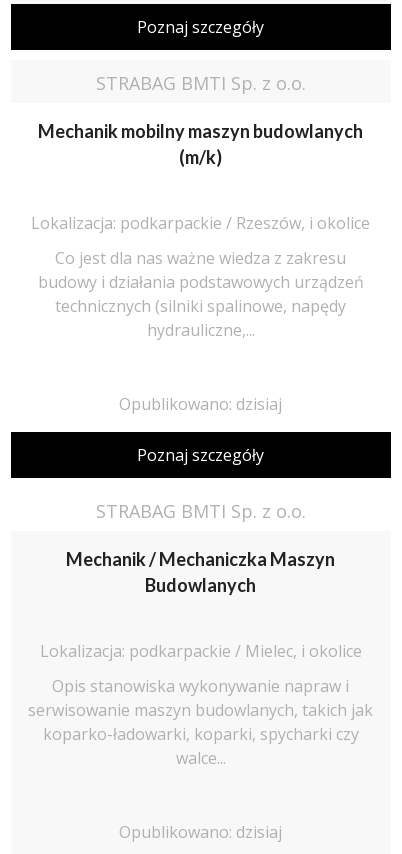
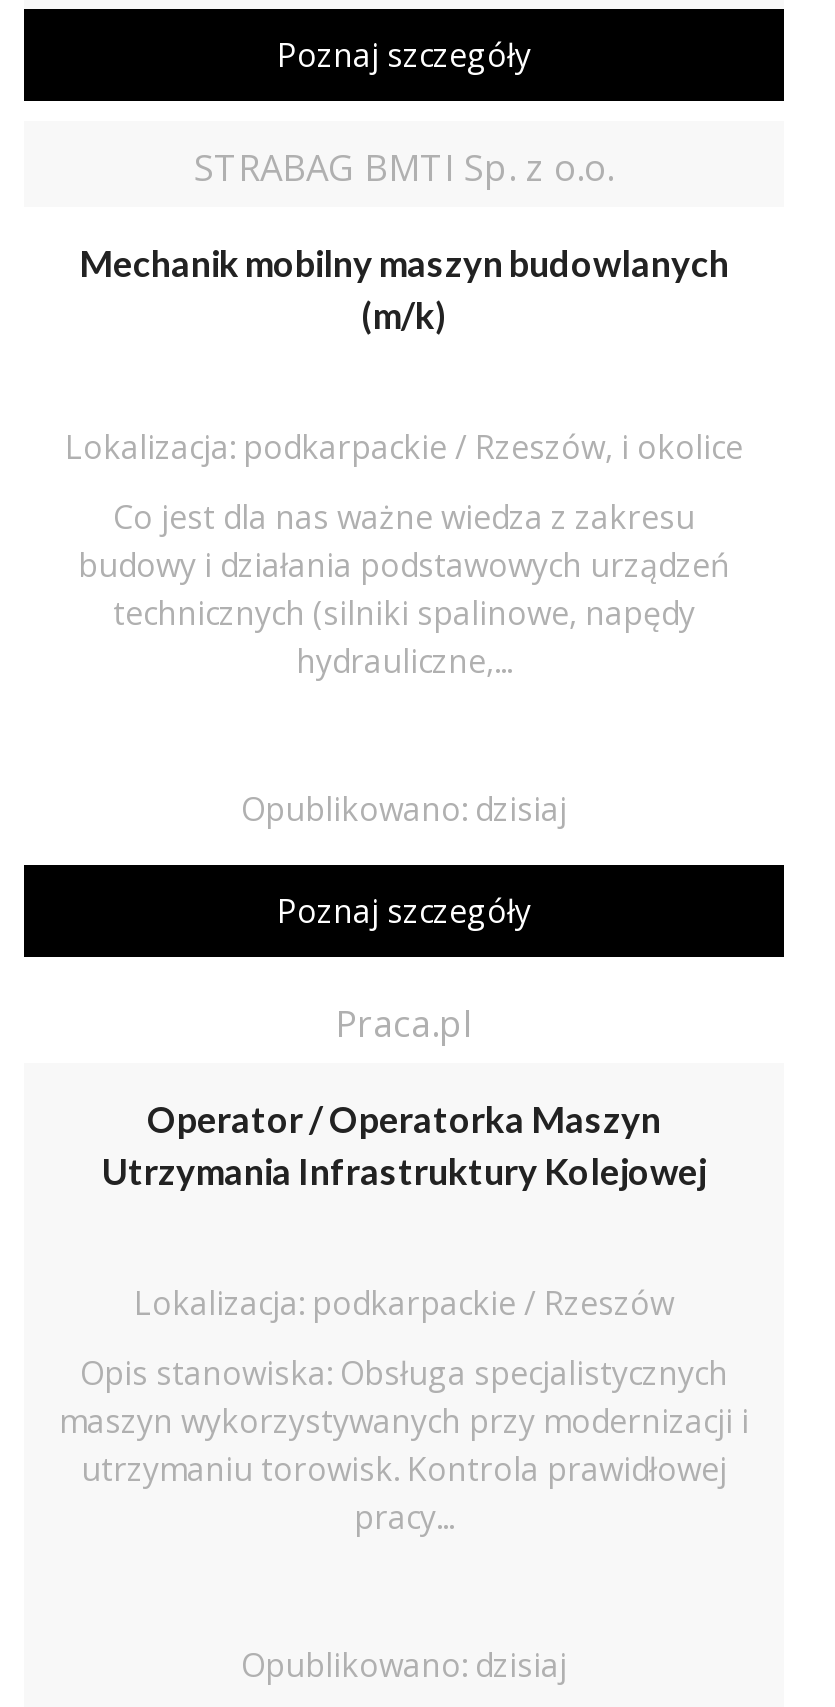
[96,499,306,523] STRABAG BMTI Sp. z o.o. -> [335,999,473,1047] Praca.pl
[66,548,335,596] Mechanik / Mechaniczka Maszyn | Budowlanych -> [102,1097,706,1193] Operator / Operatorka Maszyn | Utrzymania Infrastruktury Kolejowej
[40,640,362,662] Lokalizacja: podkarpackie / Mielec, i okolice -> [134,1281,674,1325] Lokalizacja: podkarpackie / Rzeszów
[28,675,373,769] Opis stanowiska wykonywanie napraw i | serwisowanie maszyn budowlanych, takich jak | koparko-ładowarki, koparki, spycharki czy | walce... -> [59,1351,749,1539] Opis stanowiska: Obsługa specjalistycznych | maszyn wykorzystywanych przy modernizacji i | utrzymaniu torowisk. Kontrola prawidłowej | pracy...

